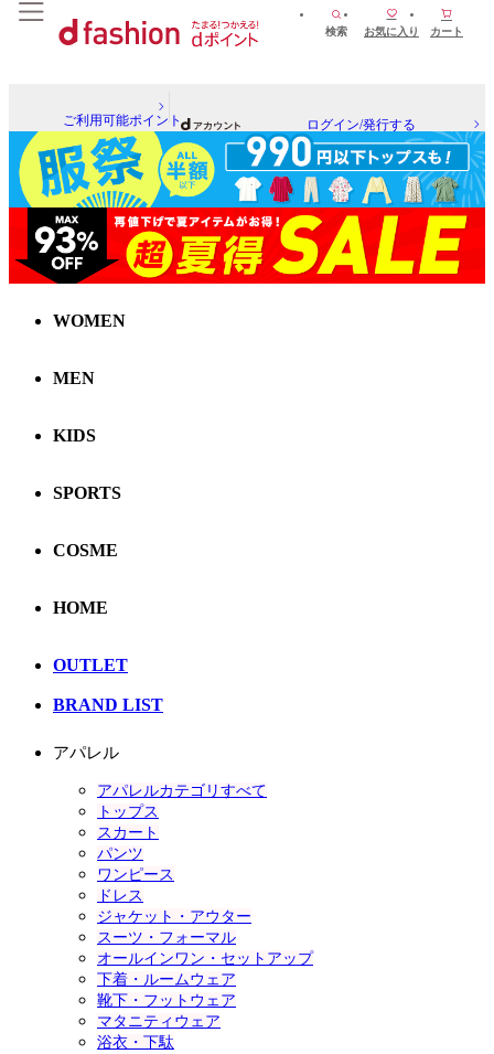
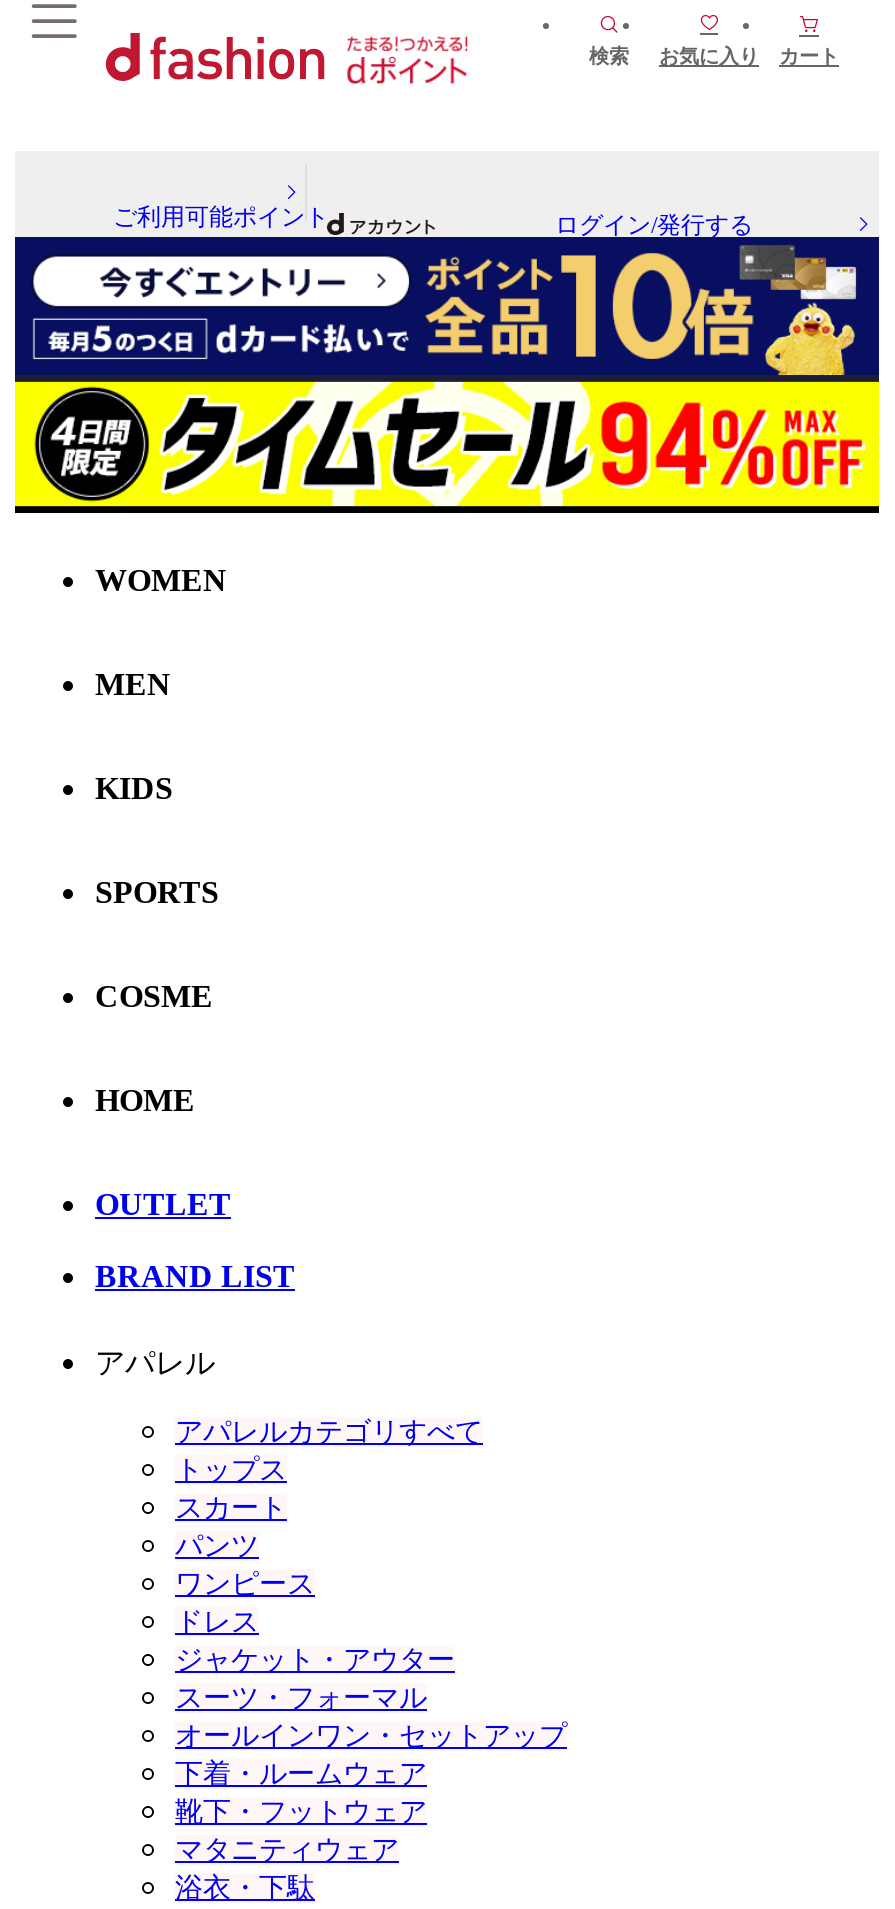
[8,130,486,285] [image] -> [13,235,881,515] [image]

